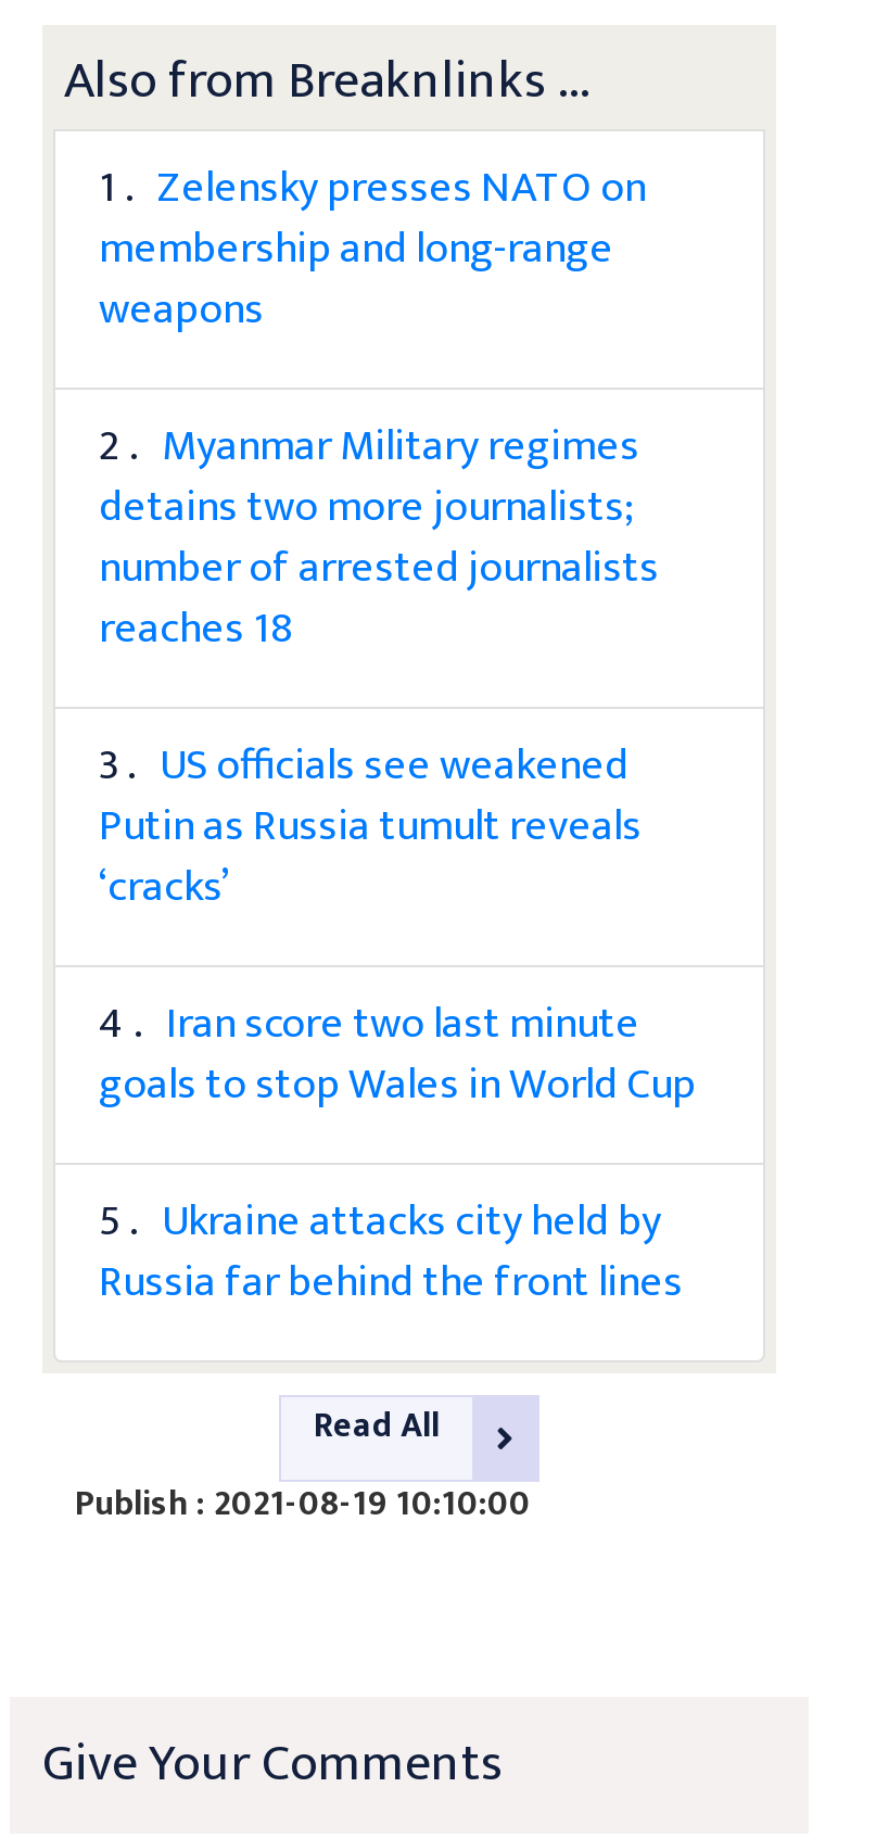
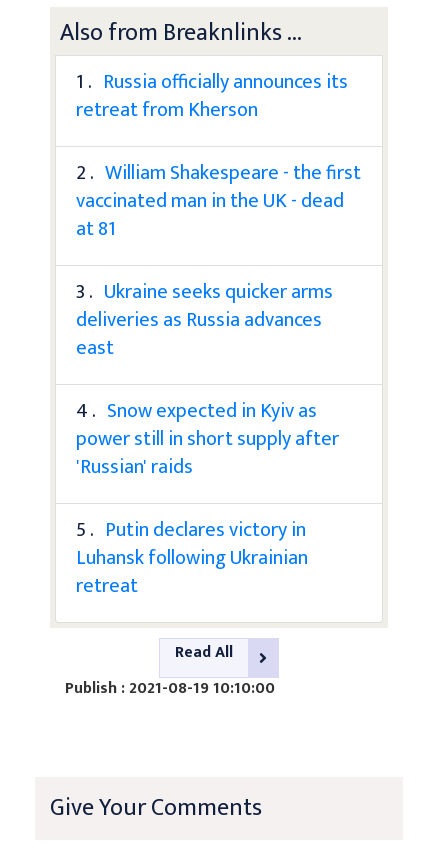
[99,151,646,346] 1 . Zelensky presses NATO on | membership and long-range | weapons -> [76,65,348,127] 1 . Russia officially announces its | retreat from Kherson
[99,409,659,665] 2 . Myanmar Military regimes | detains two more journalists; | number of arrested journalists | reaches 18 -> [76,156,361,246] 2 . William Shakespeare - the first | vaccinated man in the UK - dead | at 81
[99,728,642,924] 3 . US officials see weakened | Putin as Russia tumult reveals | ‘cracks’ -> [76,275,333,365] 3 . Ukraine seeks quicker arms | deliveries as Russia advances | east
[99,987,696,1121] 4 . Iran score two last minute | goals to stop Wales in World Cup -> [76,394,339,484] 4 . Snow expected in Kyiv as | power still in short supply after | 'Russian' raids
[99,1184,683,1319] 5 . Ukraine attacks city held by | Russia far behind the front lines -> [76,513,308,603] 5 . Putin declares victory in | Luhansk following Ukrainian | retreat

